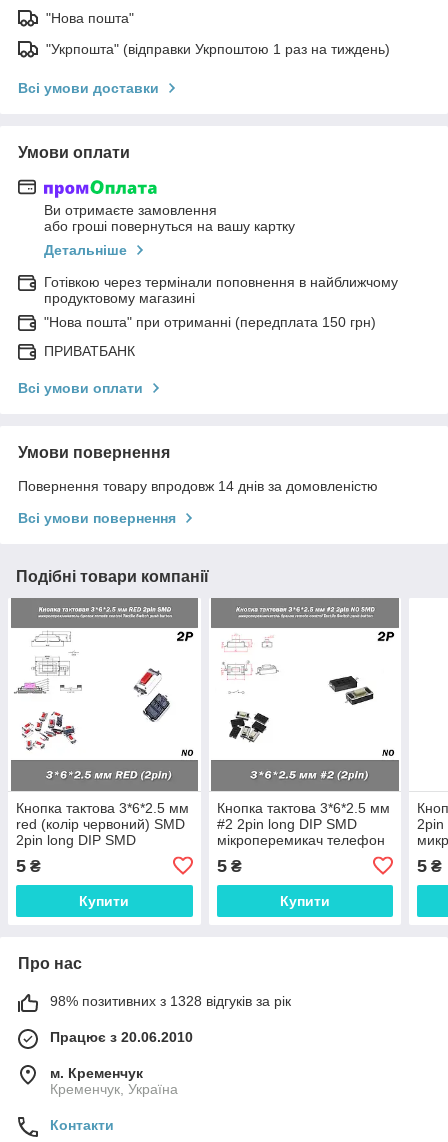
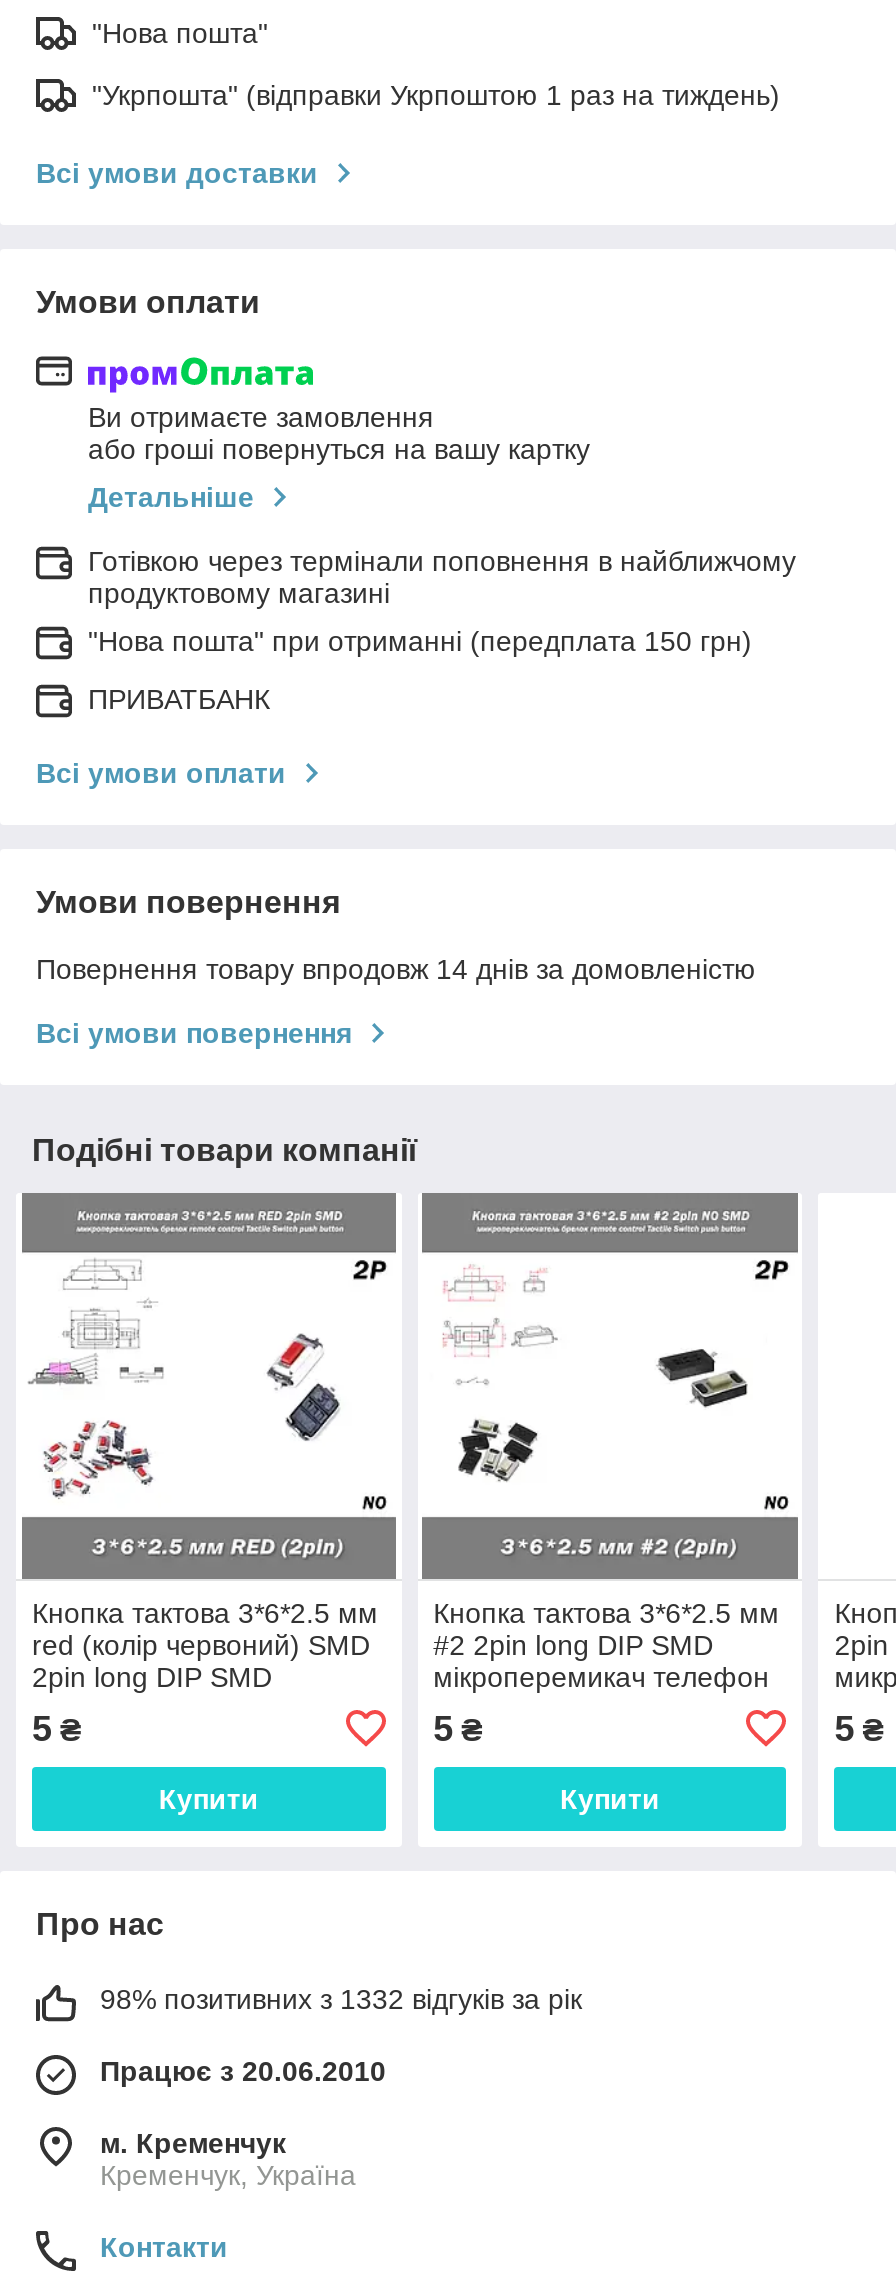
[50,993,291,1009] 98% позитивних з 1328 відгуків за рік -> [100,1983,582,2015] 98% позитивних з 1332 відгуків за рік

